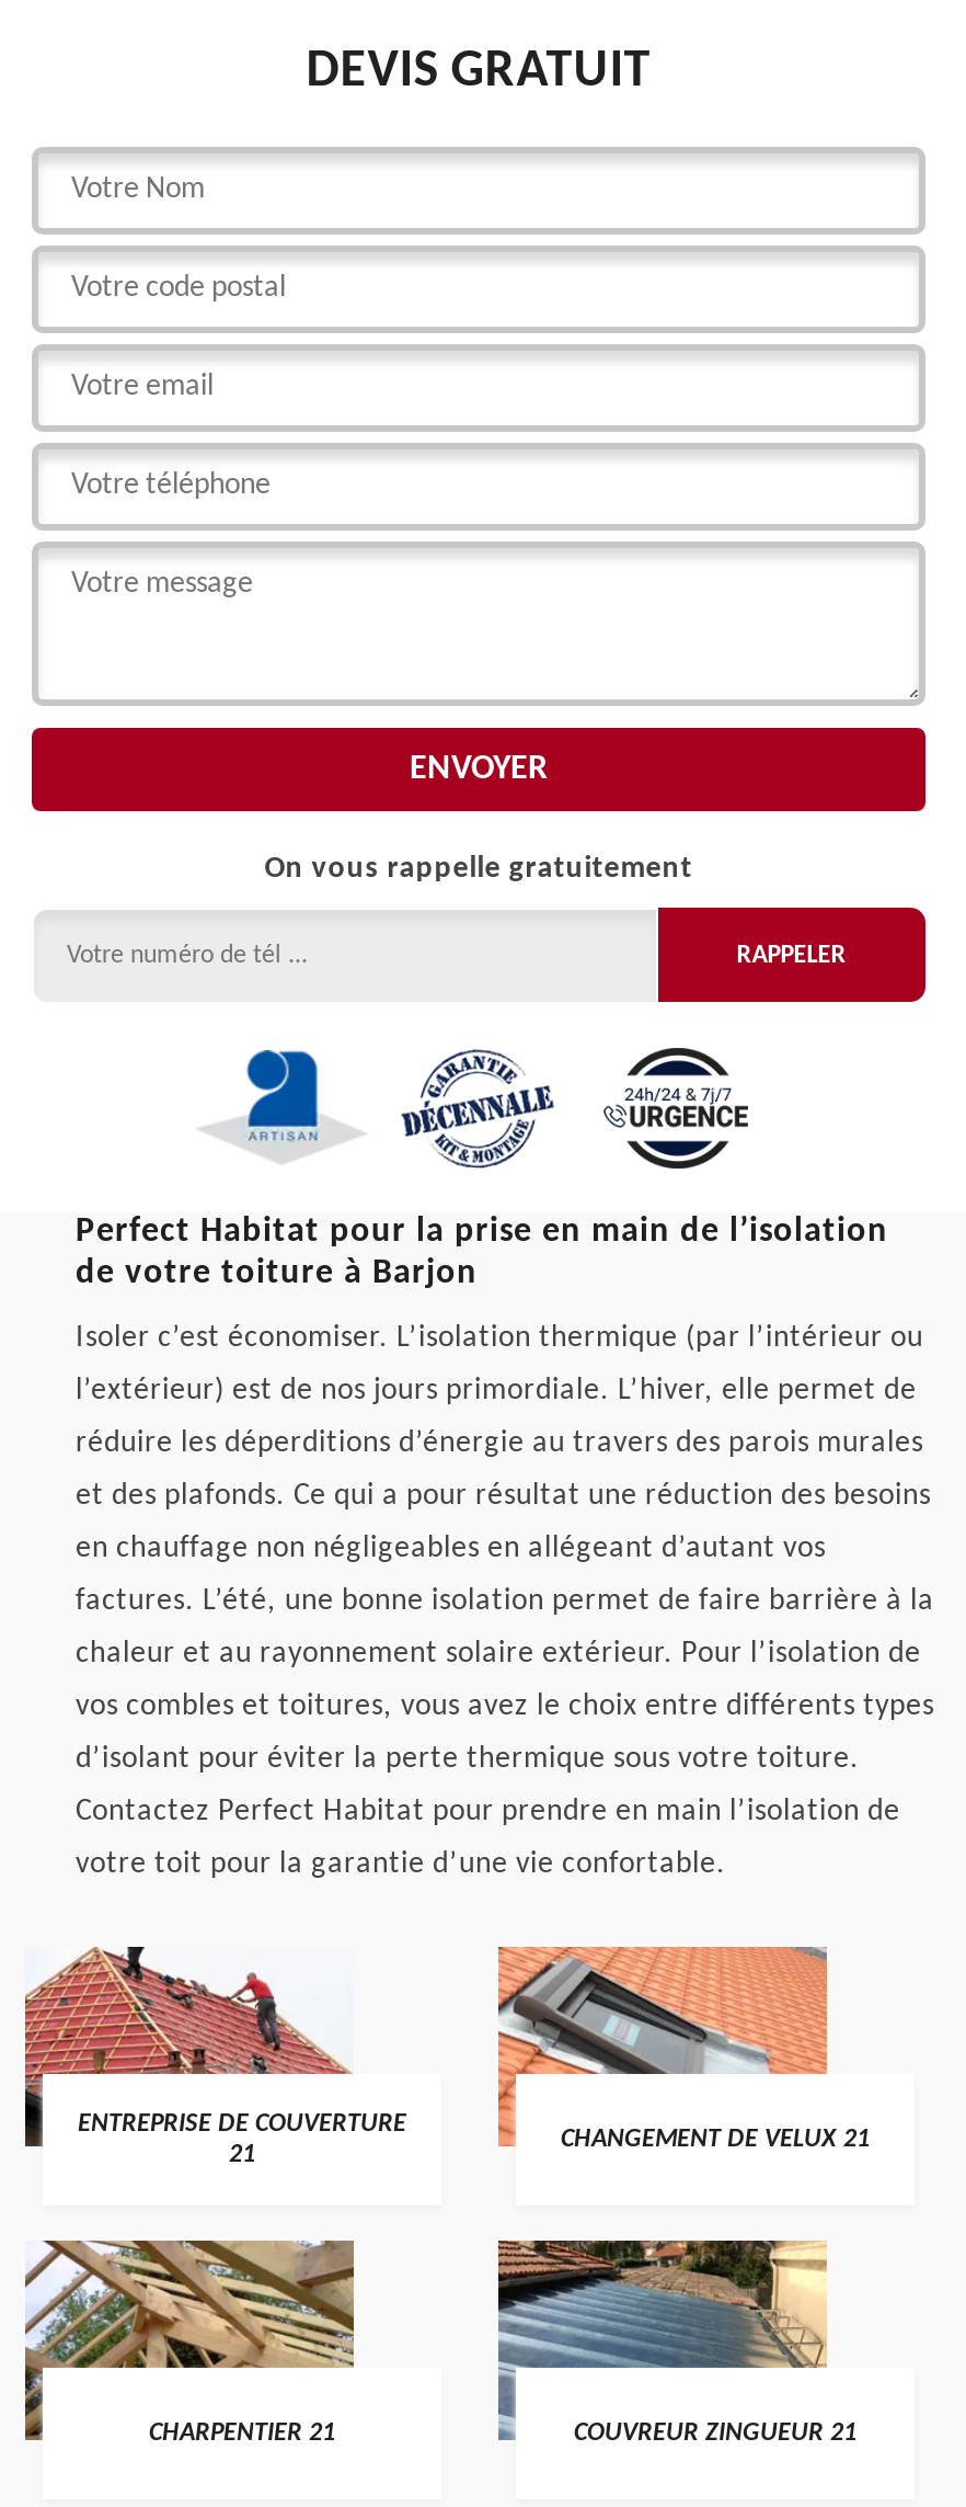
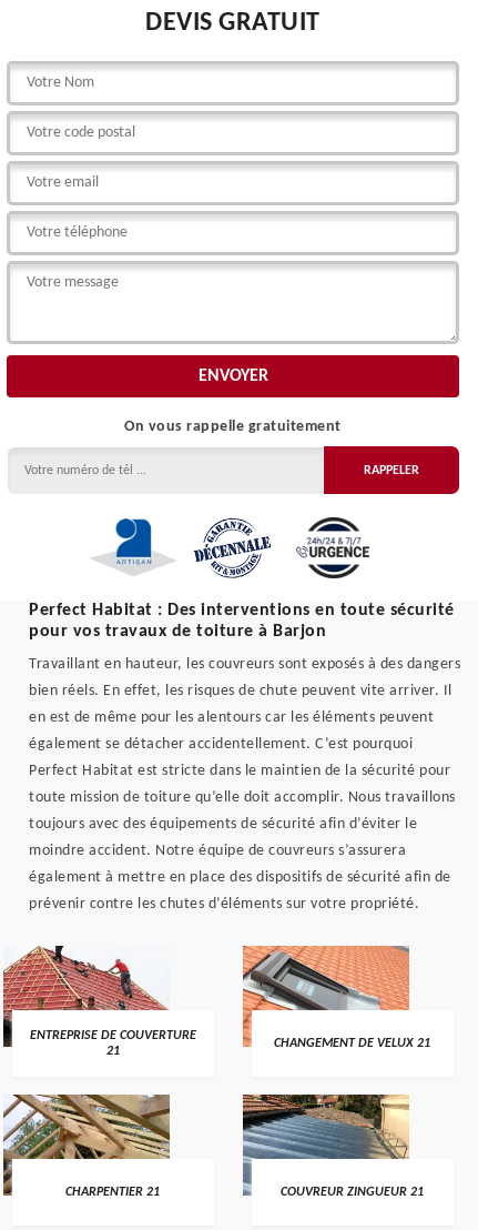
[76,1215,934,1881] Perfect Habitat pour la prise en main de l’isolation | de votre toiture à Barjon | Isoler c’est économiser. L’isolation thermique (par l’intérieur ou | l’extérieur) est de nos jours primordiale. L’hiver, elle permet de | réduire les déperditions d’énergie au travers des parois murales | et des plafonds. Ce qui a pour résultat une réduction des besoins | en chauffage non négligeables en allégeant d’autant vos | factures. L’été, une bonne isolation permet de faire barrière à la | chaleur et au rayonnement solaire extérieur. Pour l’isolation de | vos combles et toitures, vous avez le choix entre différents types | d’isolant pour éviter la perte thermique sous votre toiture. | Contactez Perfect Habitat pour prendre en main l’isolation de | votre toit pour la garantie d’une vie confortable. -> [29,602,460,913] Perfect Habitat : Des interventions en toute sécurité | pour vos travaux de toiture à Barjon | Travaillant en hauteur, les couvreurs sont exposés à des dangers | bien réels. En effet, les risques de chute peuvent vite arriver. Il | en est de même pour les alentours car les éléments peuvent | également se détacher accidentellement. C’est pourquoi | Perfect Habitat est stricte dans le maintien de la sécurité pour | toute mission de toiture qu’elle doit accomplir. Nous travaillons | toujours avec des équipements de sécurité afin d’éviter le | moindre accident. Notre équipe de couvreurs s’assurera | également à mettre en place des dispositifs de sécurité afin de | prévenir contre les chutes d’éléments sur votre propriété.

